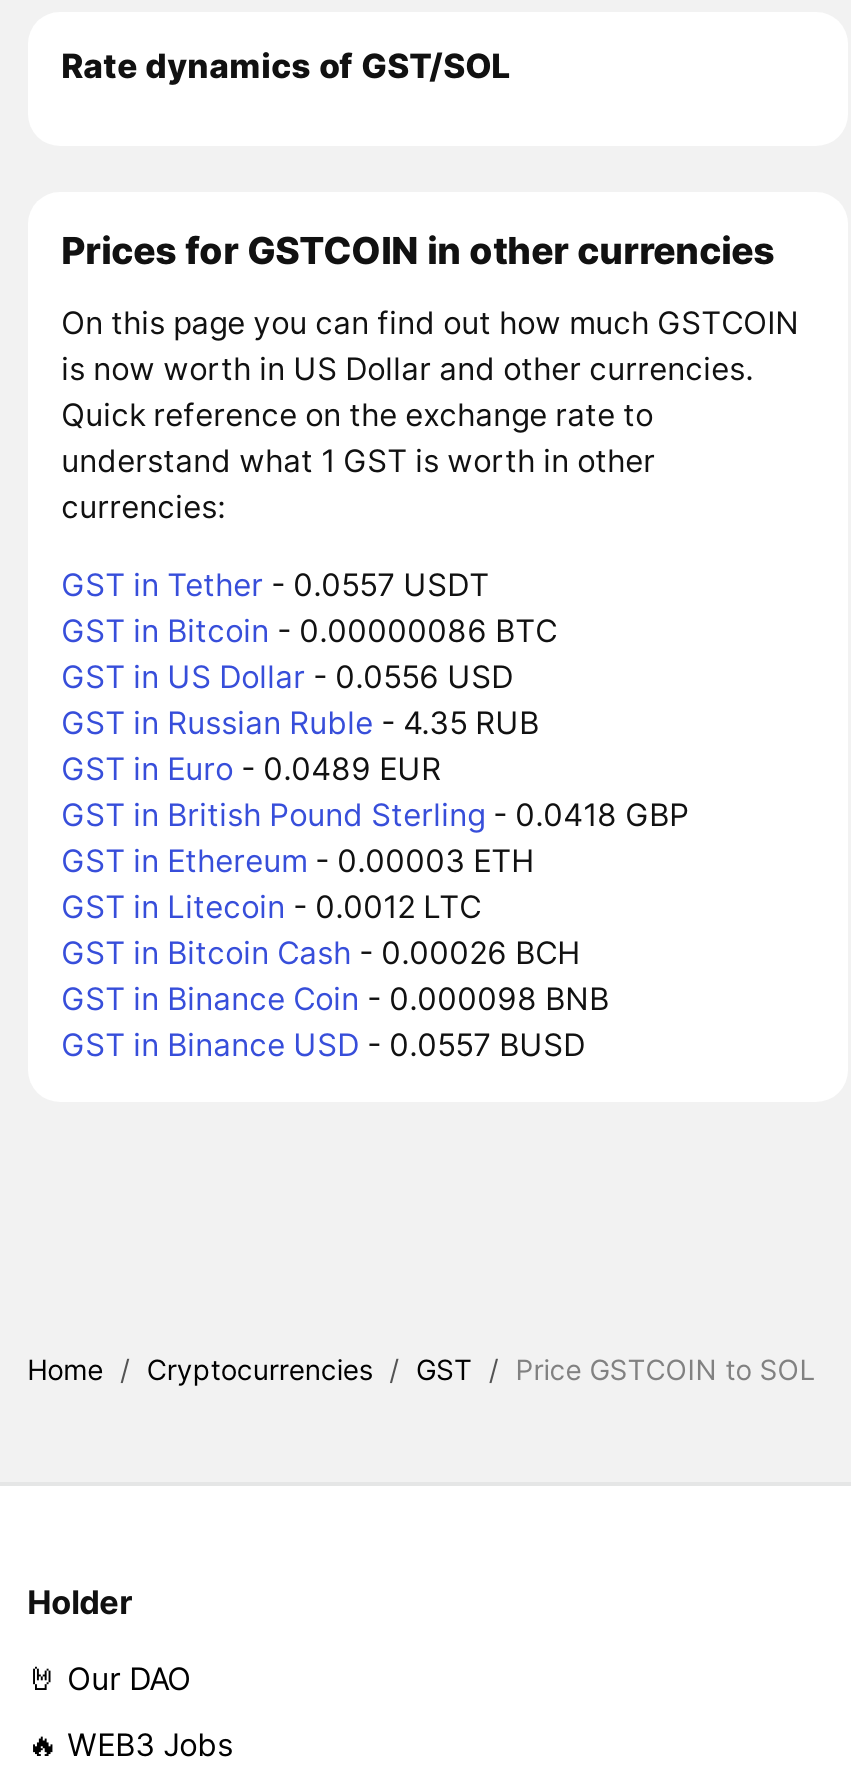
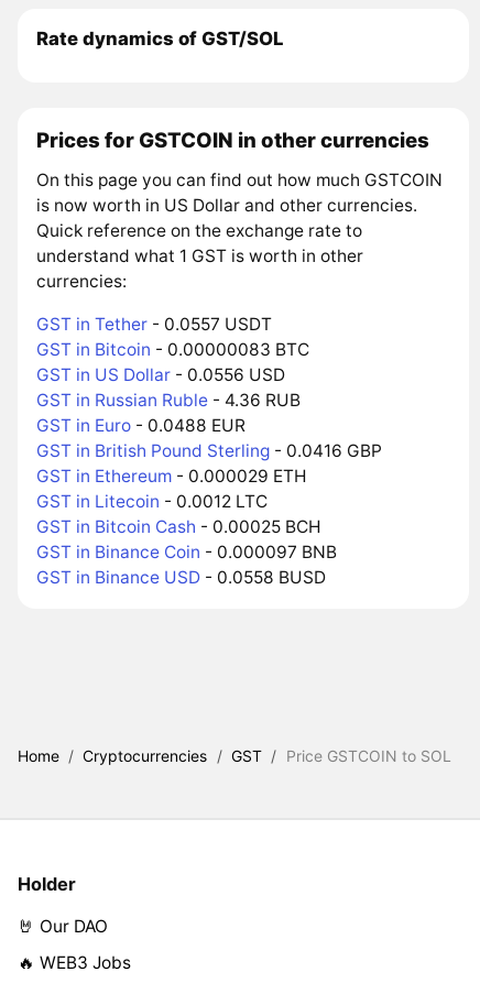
[61,612,557,650] GST in Bitcoin - 0.00000086 BTC -> [36,339,309,360] GST in Bitcoin - 0.00000083 BTC
[61,704,539,742] GST in Russian Ruble - 4.35 RUB -> [36,390,300,410] GST in Russian Ruble - 4.36 RUB
[61,750,441,788] GST in Euro - 0.0489 EUR -> [36,415,245,436] GST in Euro - 0.0488 EUR
[61,796,689,834] GST in British Pound Sterling - 0.0418 GBP -> [36,440,382,461] GST in British Pound Sterling - 0.0416 GBP
[61,842,533,880] GST in Ethereum - 0.00003 ETH -> [36,466,306,486] GST in Ethereum - 0.000029 ETH
[61,934,579,972] GST in Bitcoin Cash - 0.00026 BCH -> [36,516,320,537] GST in Bitcoin Cash - 0.00025 BCH
[61,980,609,1018] GST in Binance Coin - 0.000098 BNB -> [36,541,336,562] GST in Binance Coin - 0.000097 BNB
[61,1026,585,1064] GST in Binance USD - 0.0557 BUSD -> [36,567,325,588] GST in Binance USD - 0.0558 BUSD

